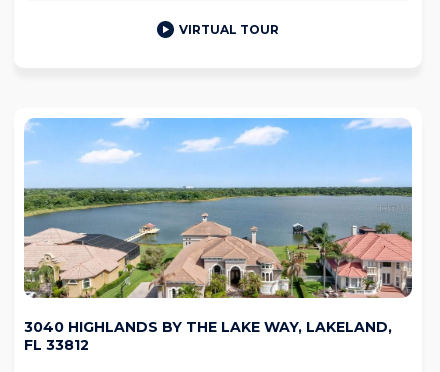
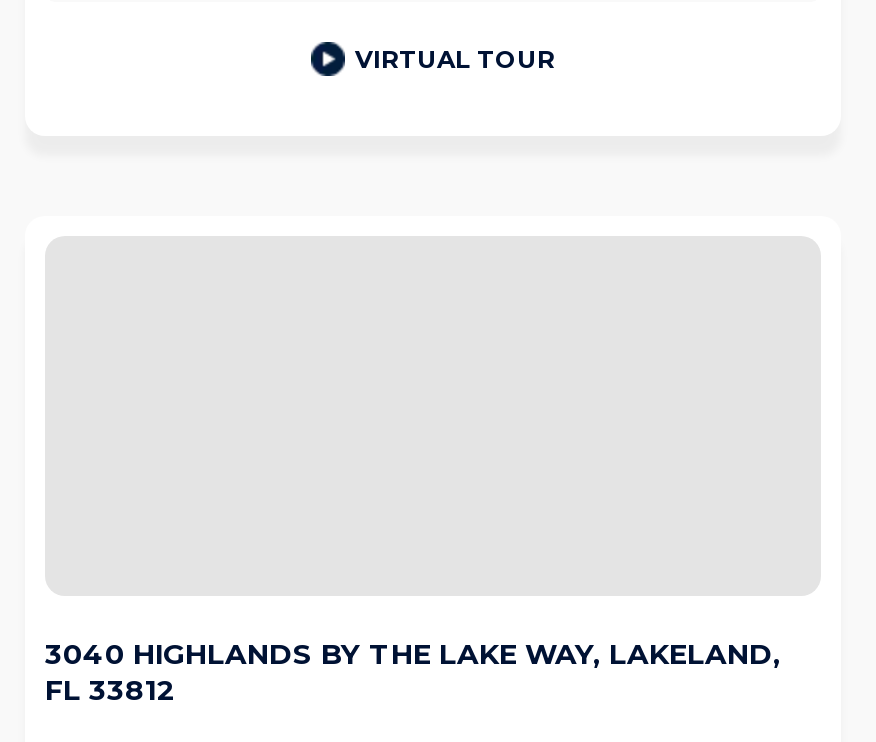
[23,118,413,299] [image] -> none

